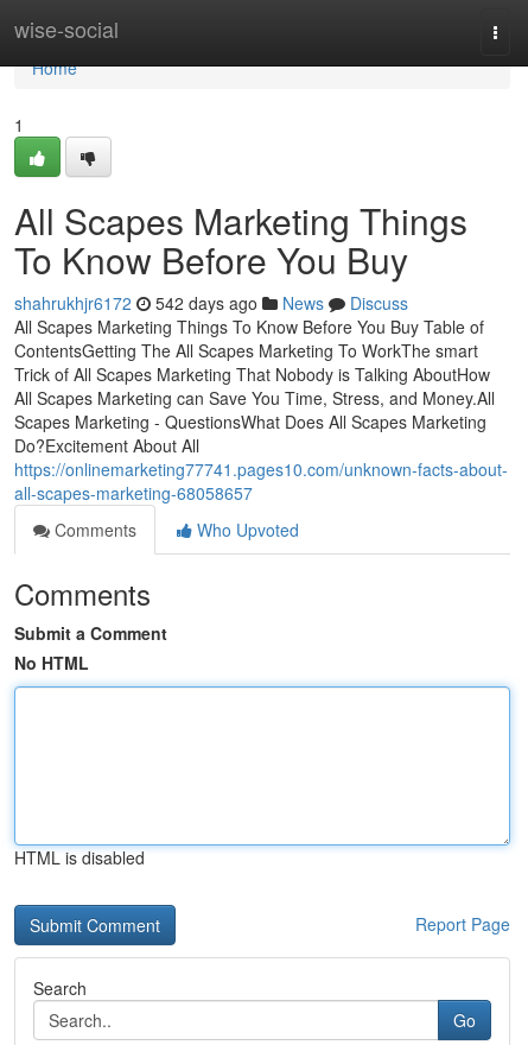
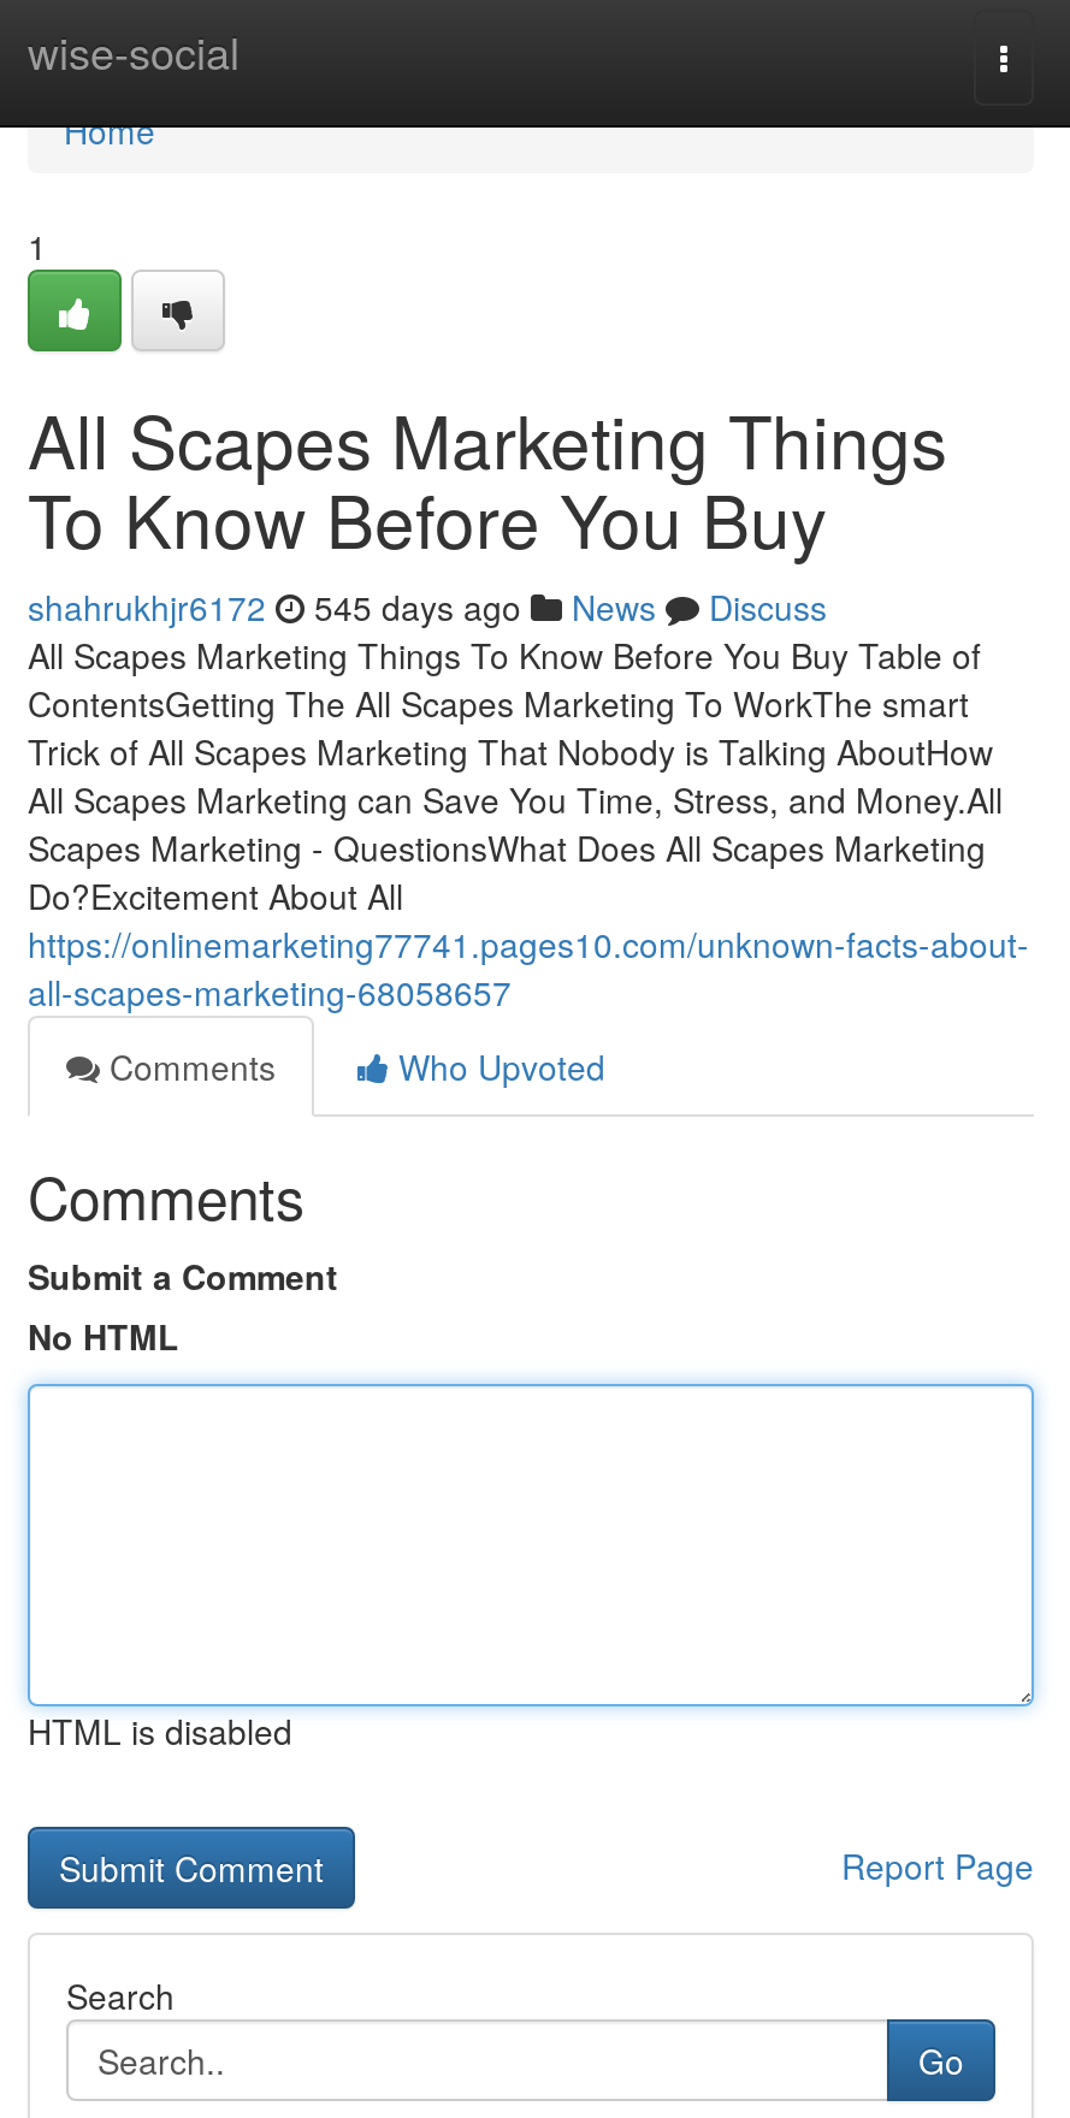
[14,291,408,315] shahrukhjr6172 542 days ago News Discuss -> [28,582,827,631] shahrukhjr6172 545 days ago News Discuss

